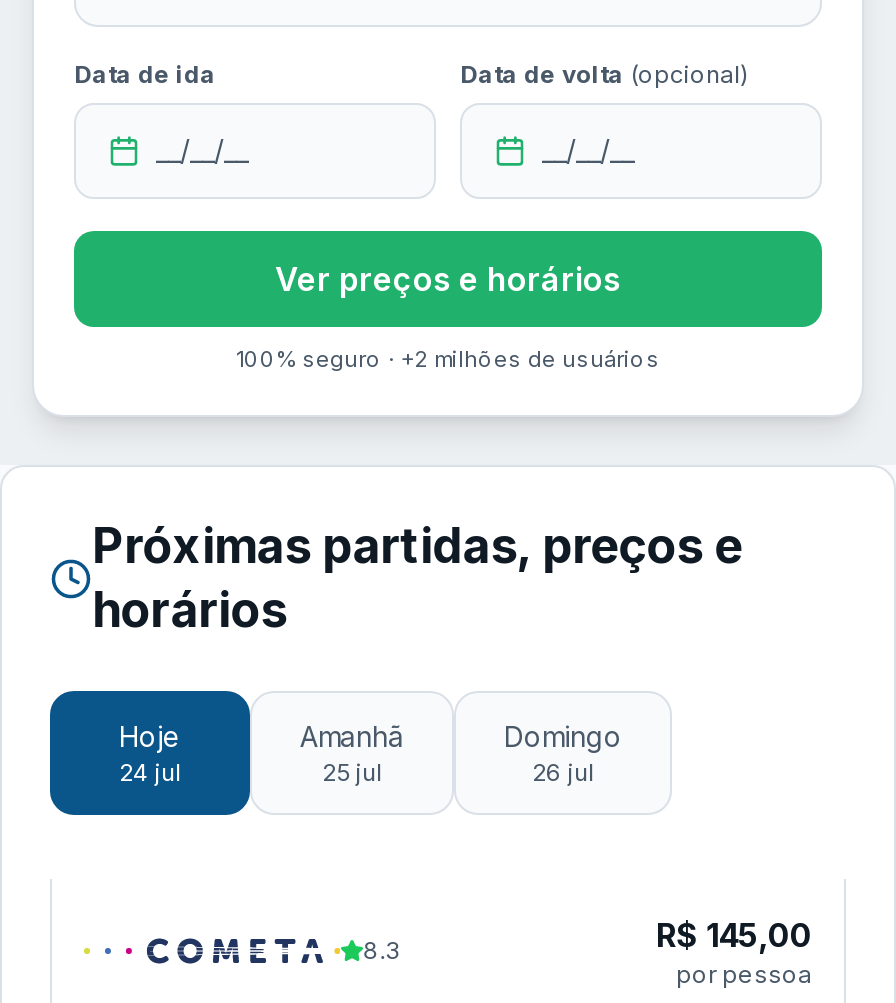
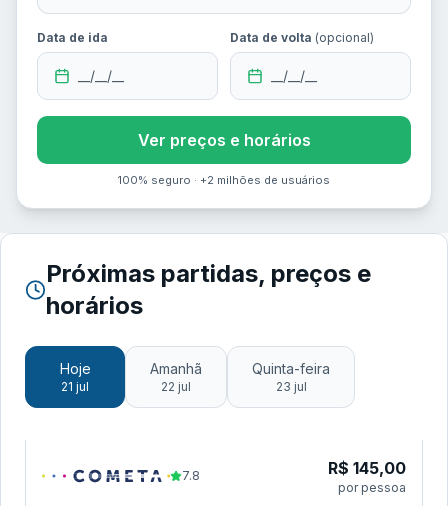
[504,719,622,787] Domingo | 26 jul -> [252,360,330,394] Quinta-feira | 23 jul
[119,757,181,787] 24 jul -> [61,379,89,394] 21 jul
[322,757,382,787] 25 jul -> [161,379,191,394] 22 jul
[363,935,401,965] 8.3 -> [182,468,200,483] 7.8

